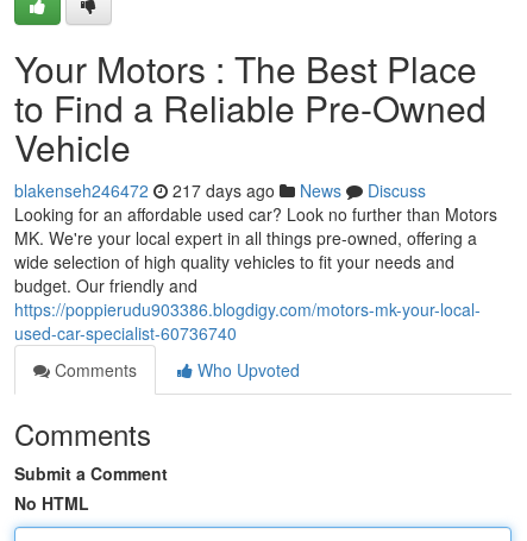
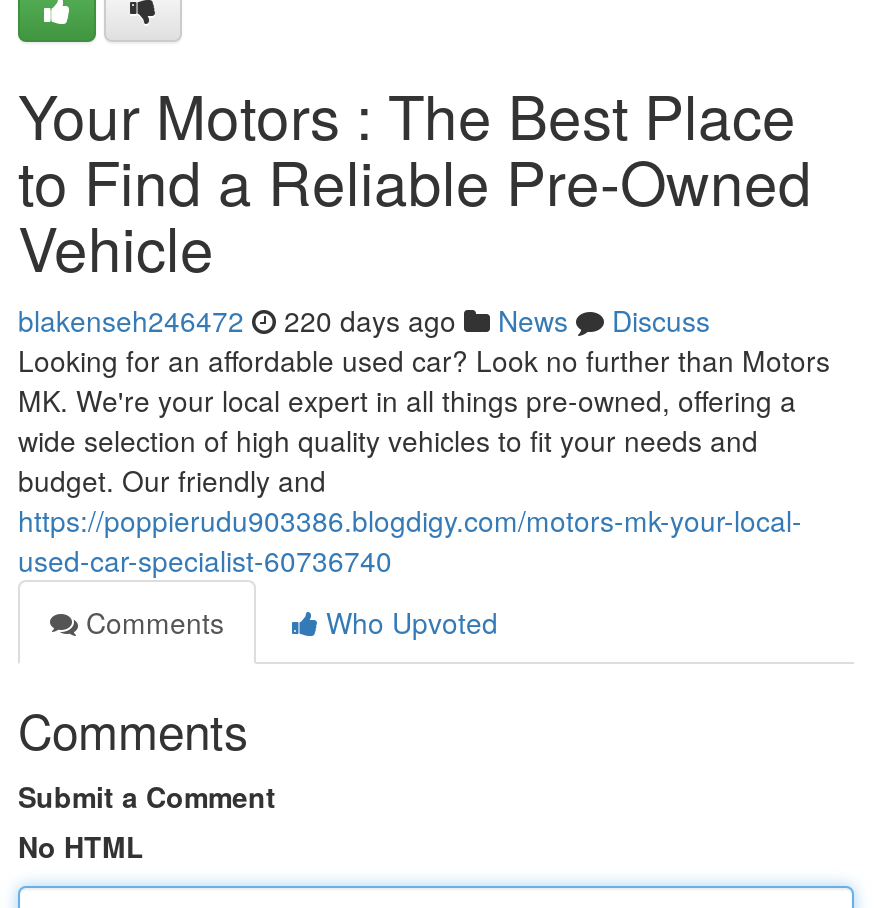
[14,178,426,202] blakenseh246472 217 days ago News Discuss -> [18,300,710,340] blakenseh246472 220 days ago News Discuss

